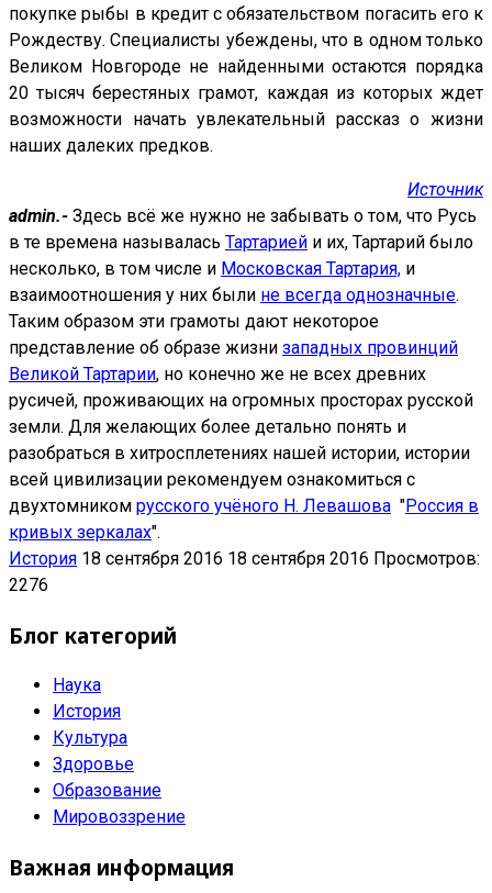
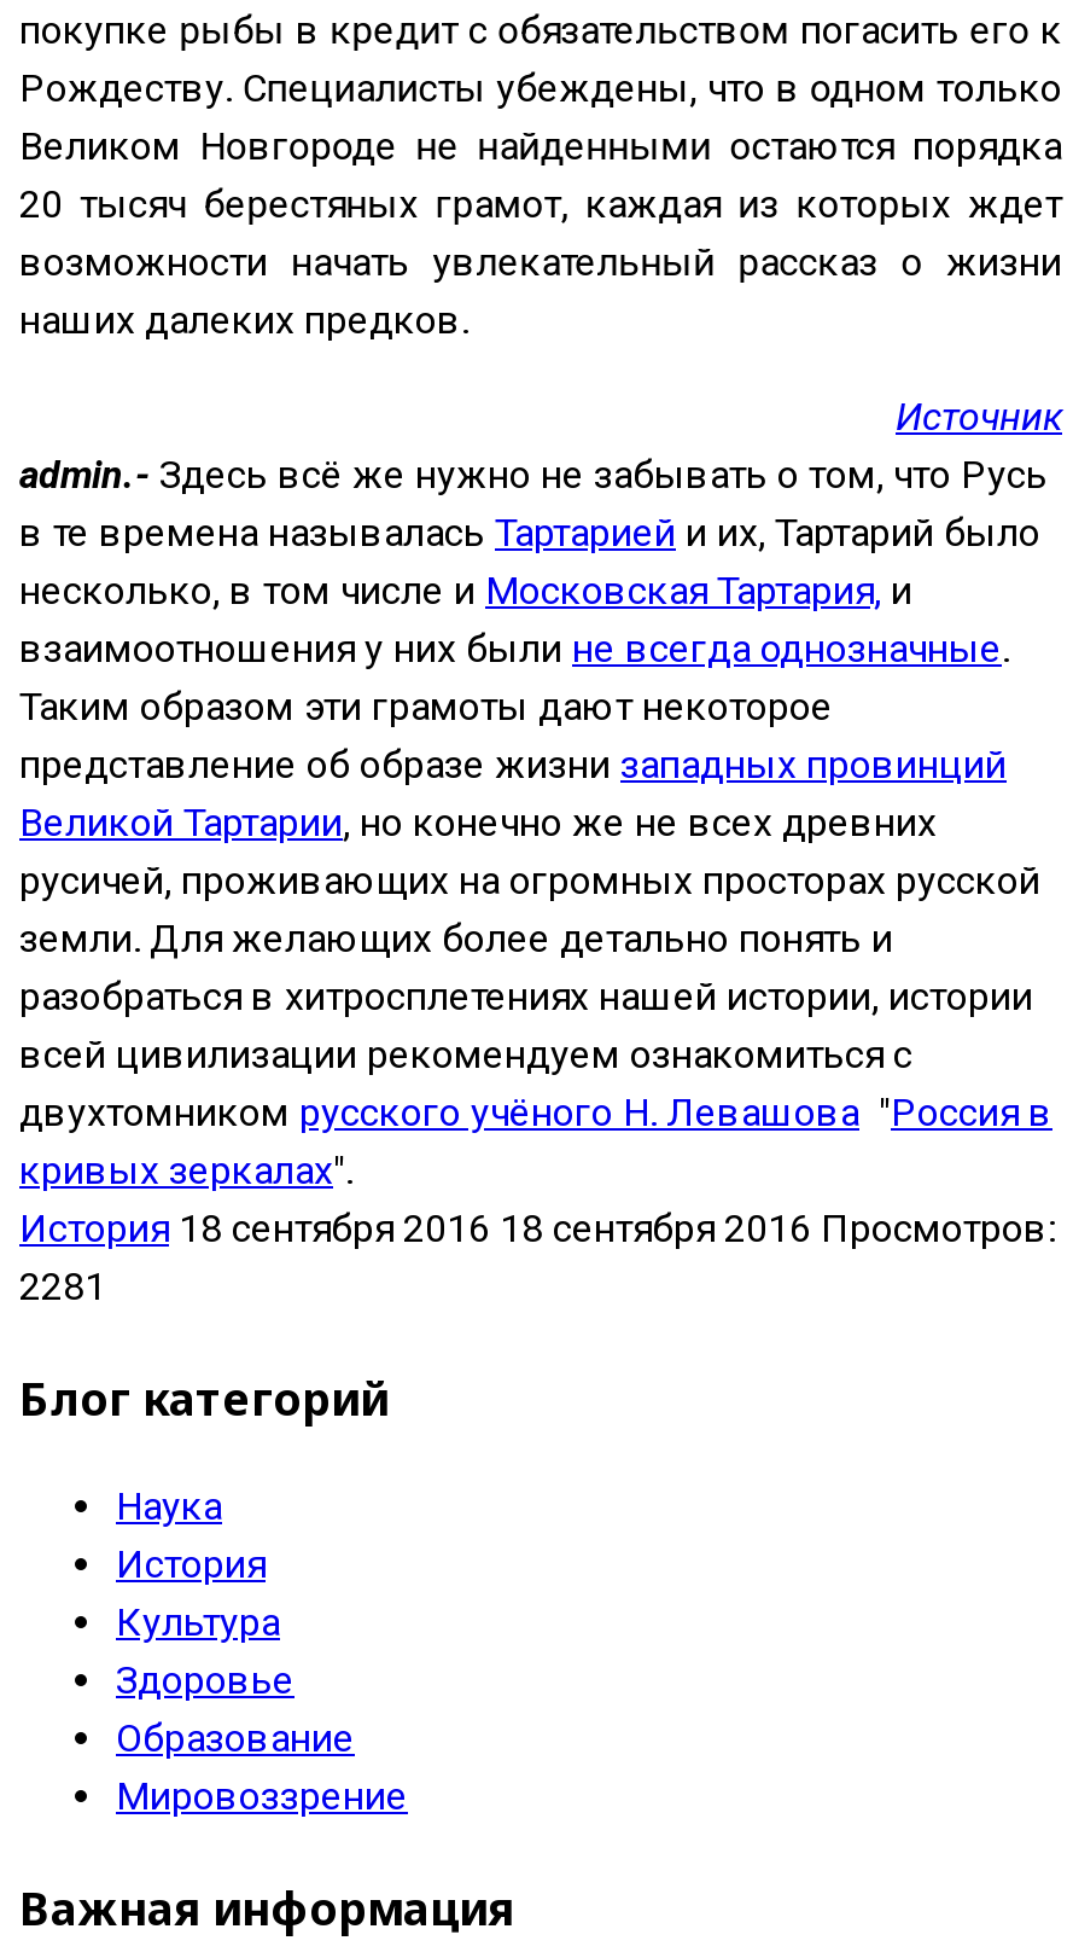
[9,575,48,596] 2276 -> [19,1265,106,1311] 2281

